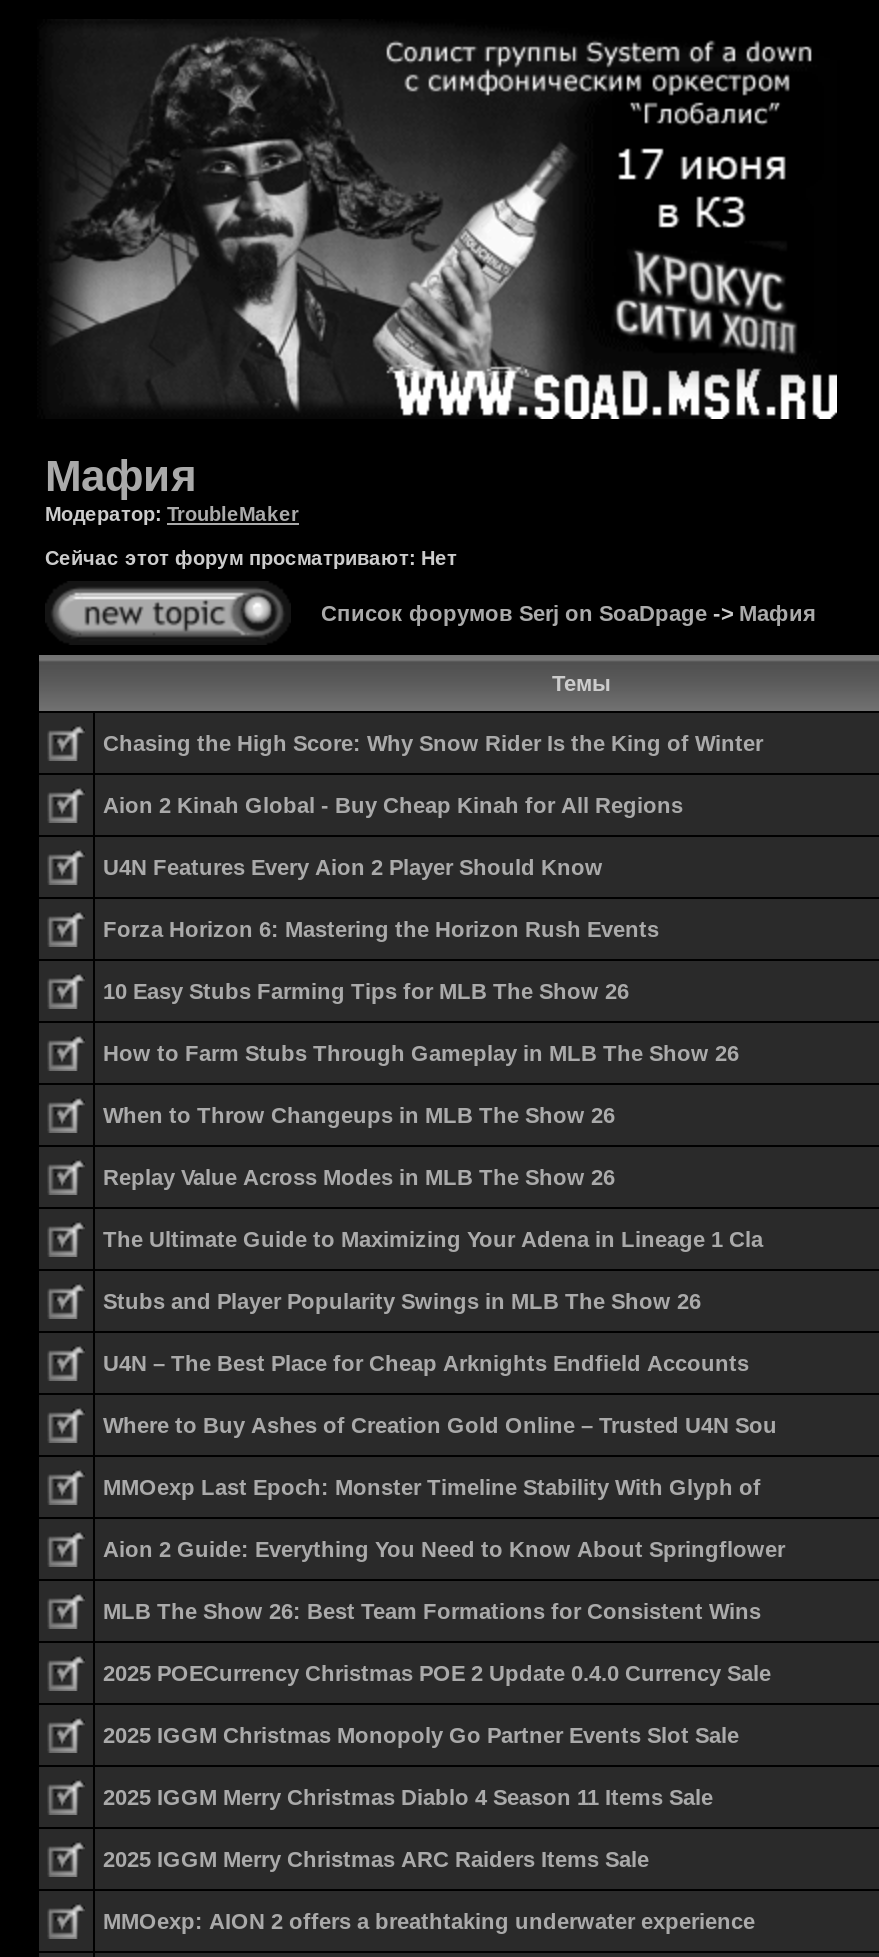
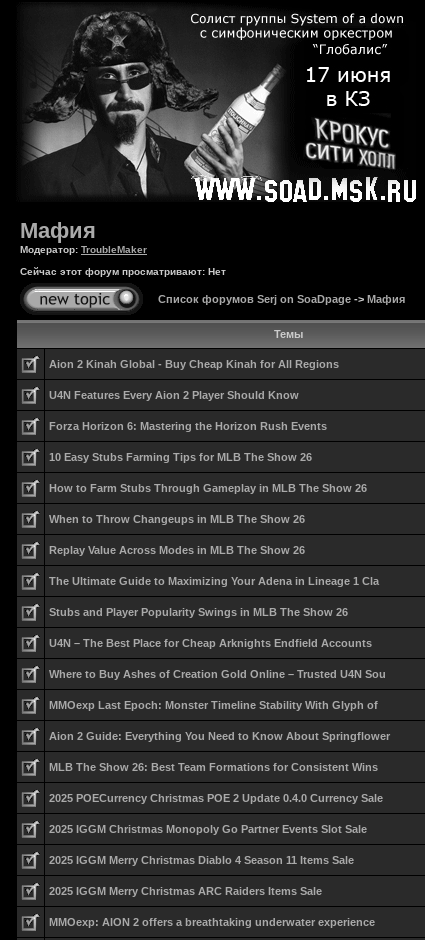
[103,731,763,755] Chasing the High Score: Why Snow Rider Is the King of Winter -> none

